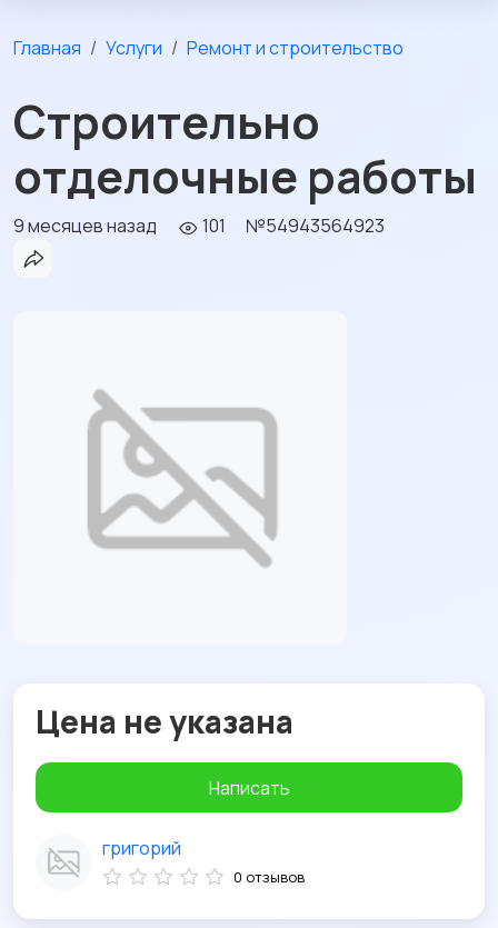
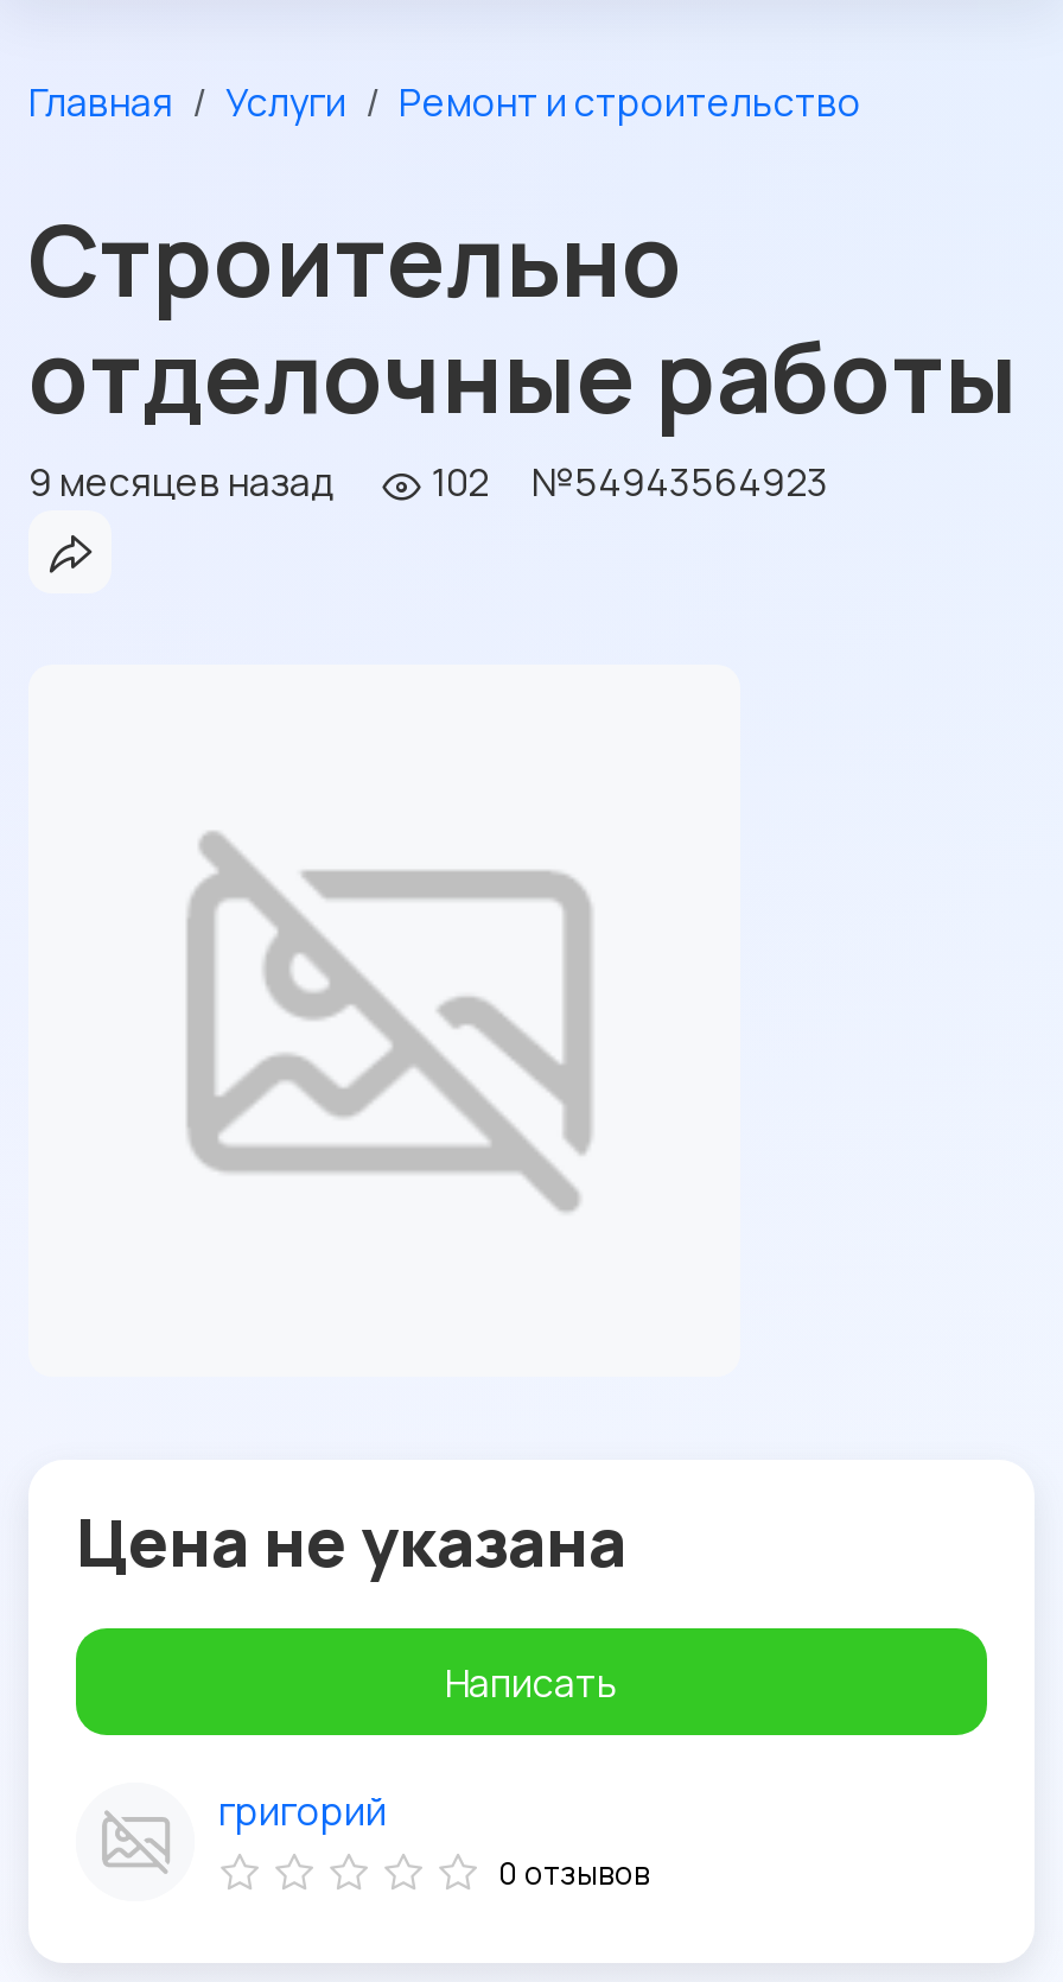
[13,213,385,238] 9 месяцев назад 101 №54943564923 -> [28,456,828,508] 9 месяцев назад 102 №54943564923

